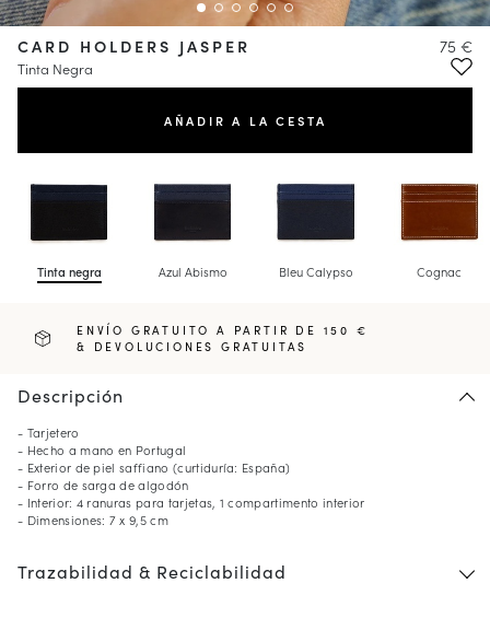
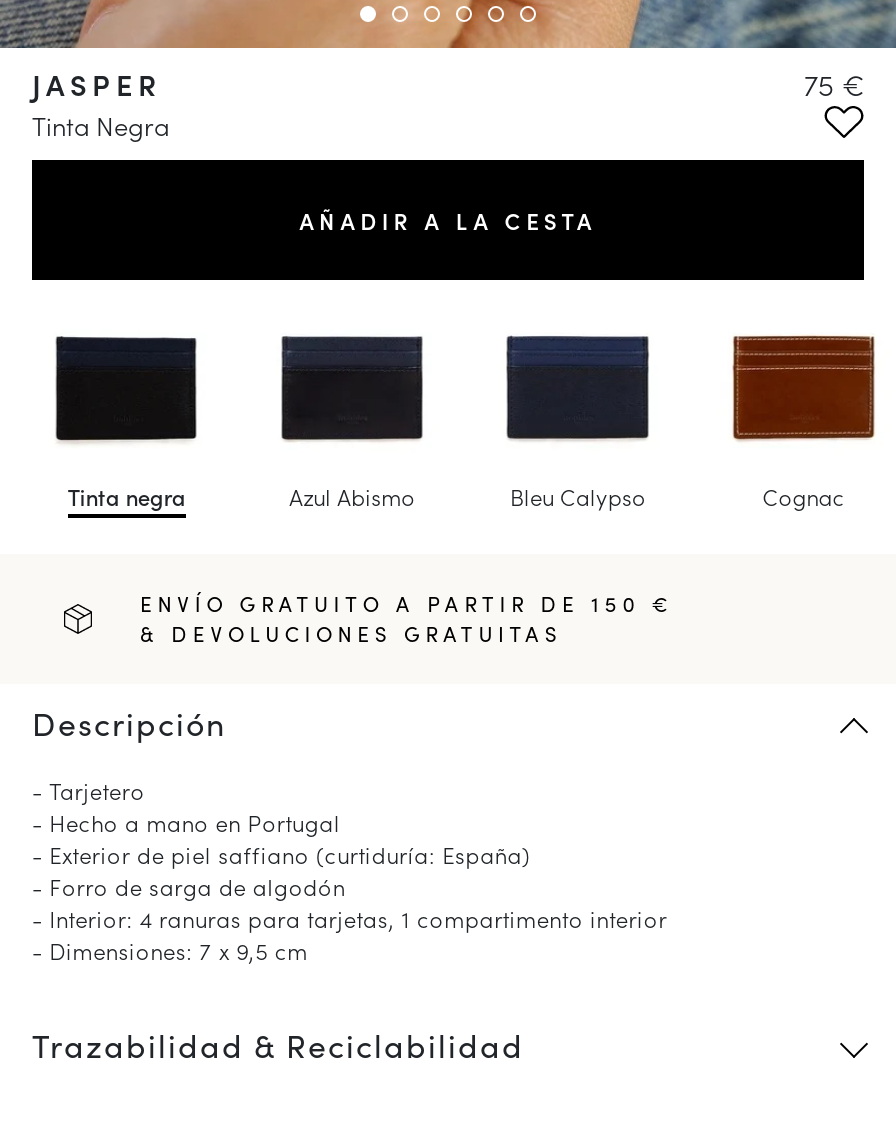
[17,35,250,57] CARD HOLDERS JASPER -> [32,65,162,105] JASPER

